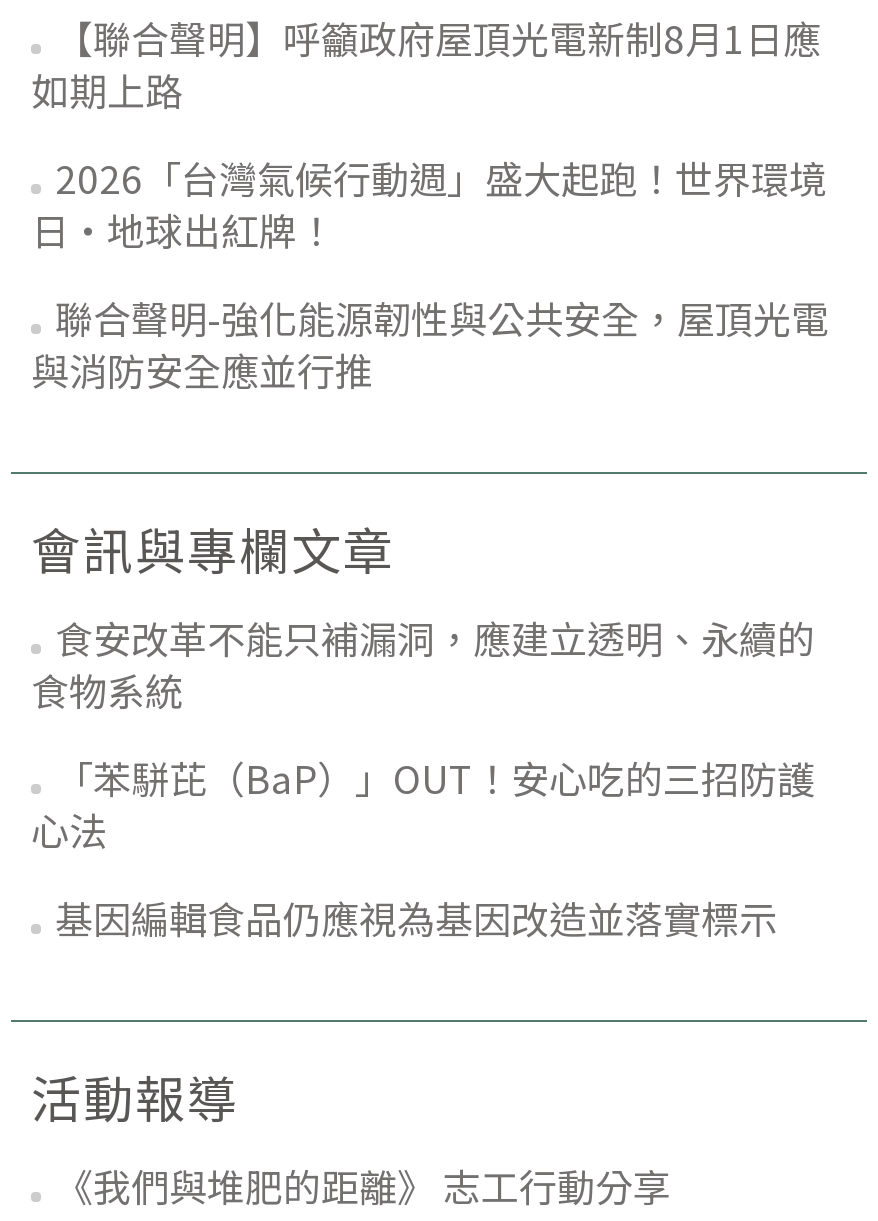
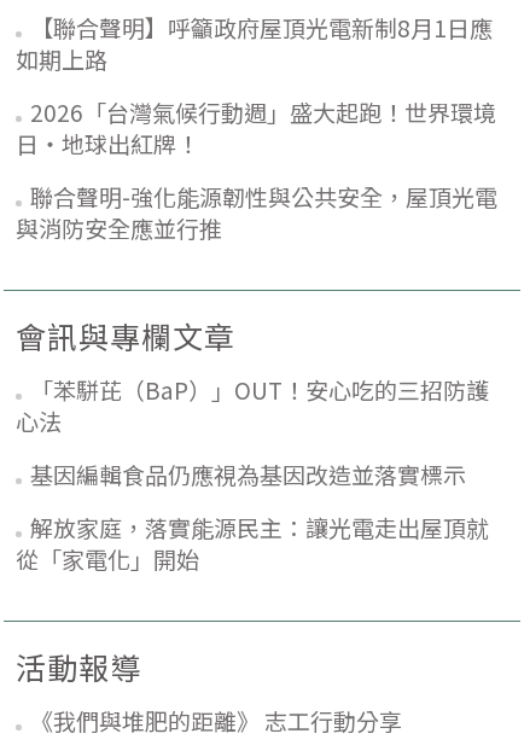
[31,610,815,716] 食安改革不能只補漏洞，應建立透明、永續的 | 食物系統 -> none
moved [31,802,777,944] -> [16,405,466,490]: 心法 | 基因編輯食品仍應視為基因改造並落實標示
none -> [16,511,489,575] 解放家庭，落實能源民主：讓光電走出屋頂就 | 從「家電化」開始

